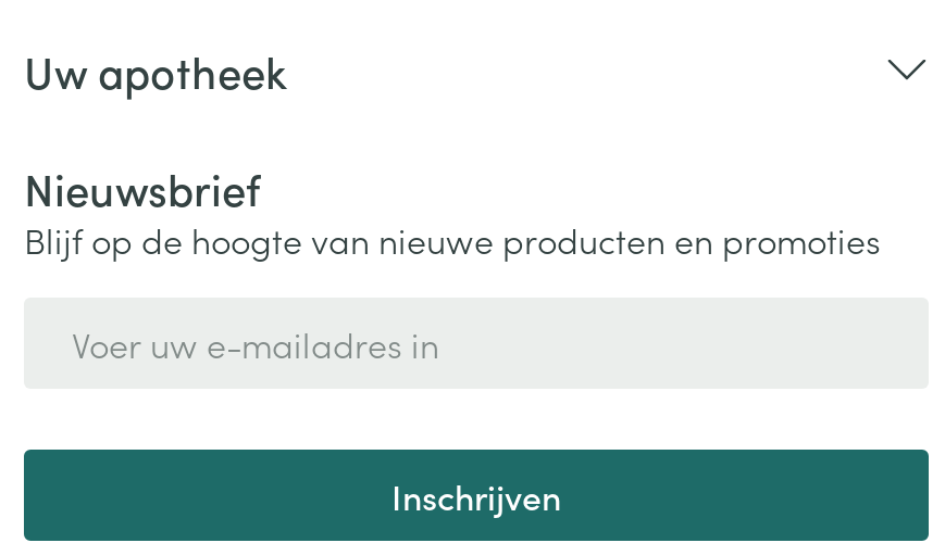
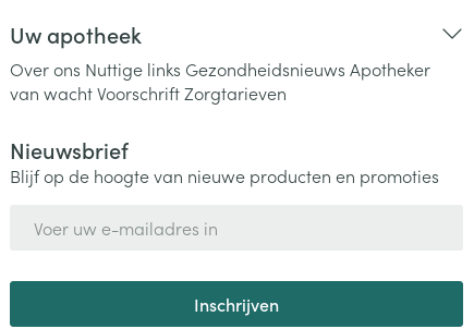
none -> [10,57,430,105] Over ons Nuttige links Gezondheidsnieuws Apotheker | van wacht Voorschrift Zorgtarieven

